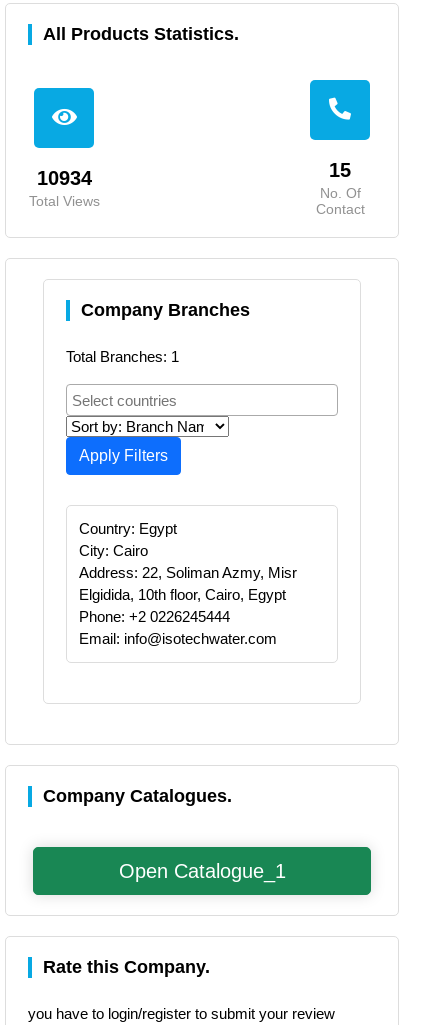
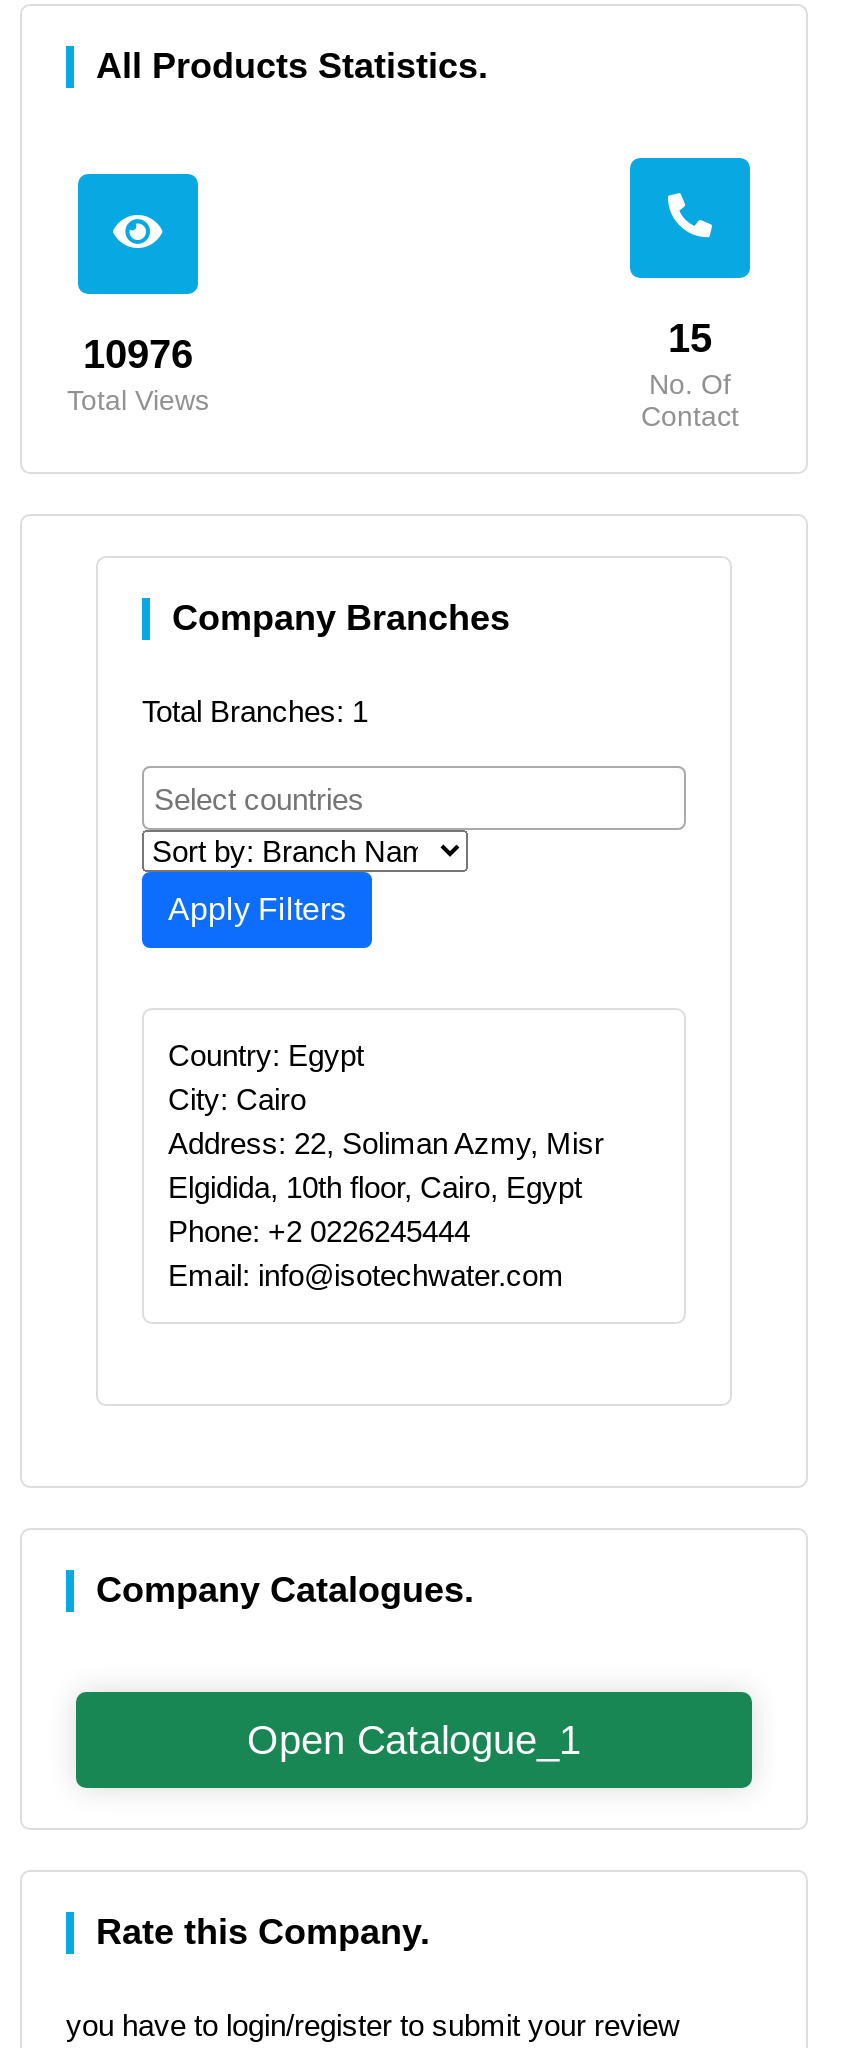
[36,167,91,189] 10934 -> [83,332,193,376] 10976

